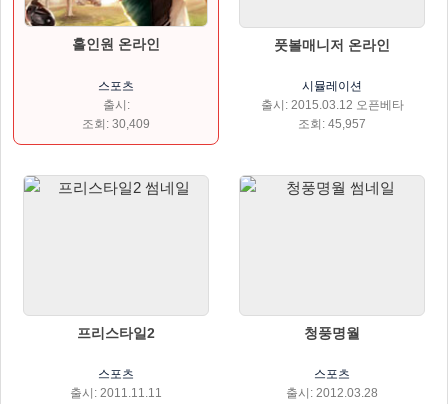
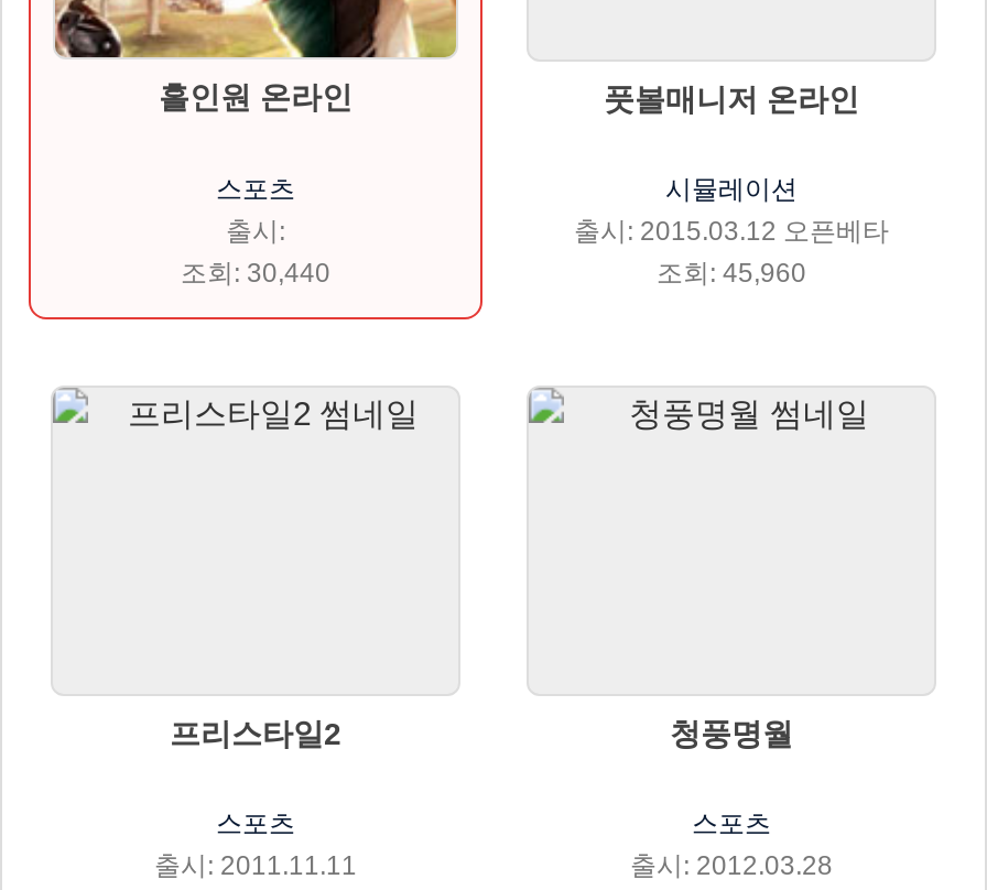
[82,117,150,131] 조회: 30,409 -> [181,257,330,288] 조회: 30,440
[298,117,366,131] 조회: 45,957 -> [657,258,806,289] 조회: 45,960

